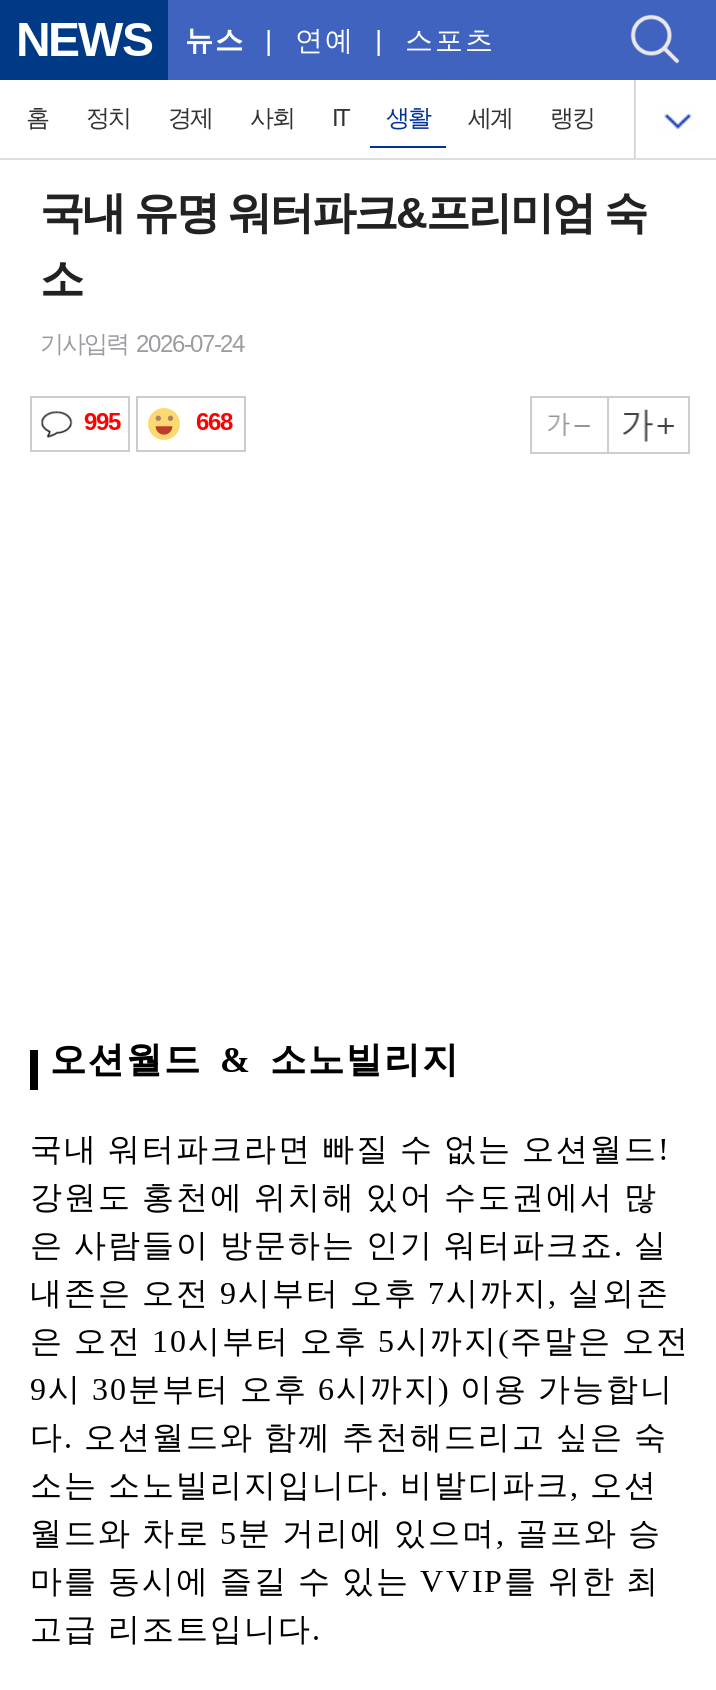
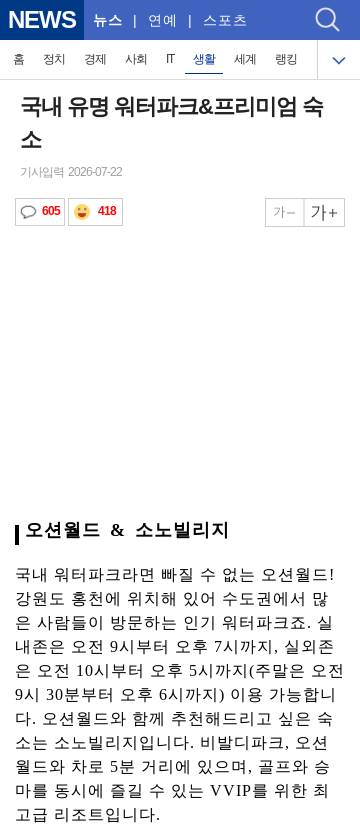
[40,330,244,358] 기사입력 2026-07-24 -> [20,165,122,179] 기사입력 2026-07-22
[84,408,120,436] 995 -> [42,204,60,218] 605
[196,408,232,436] 668 -> [98,204,116,218] 418

